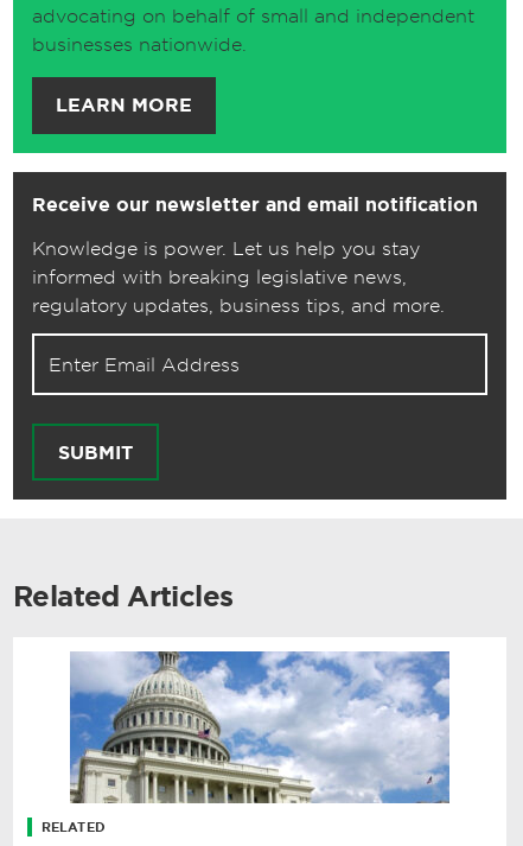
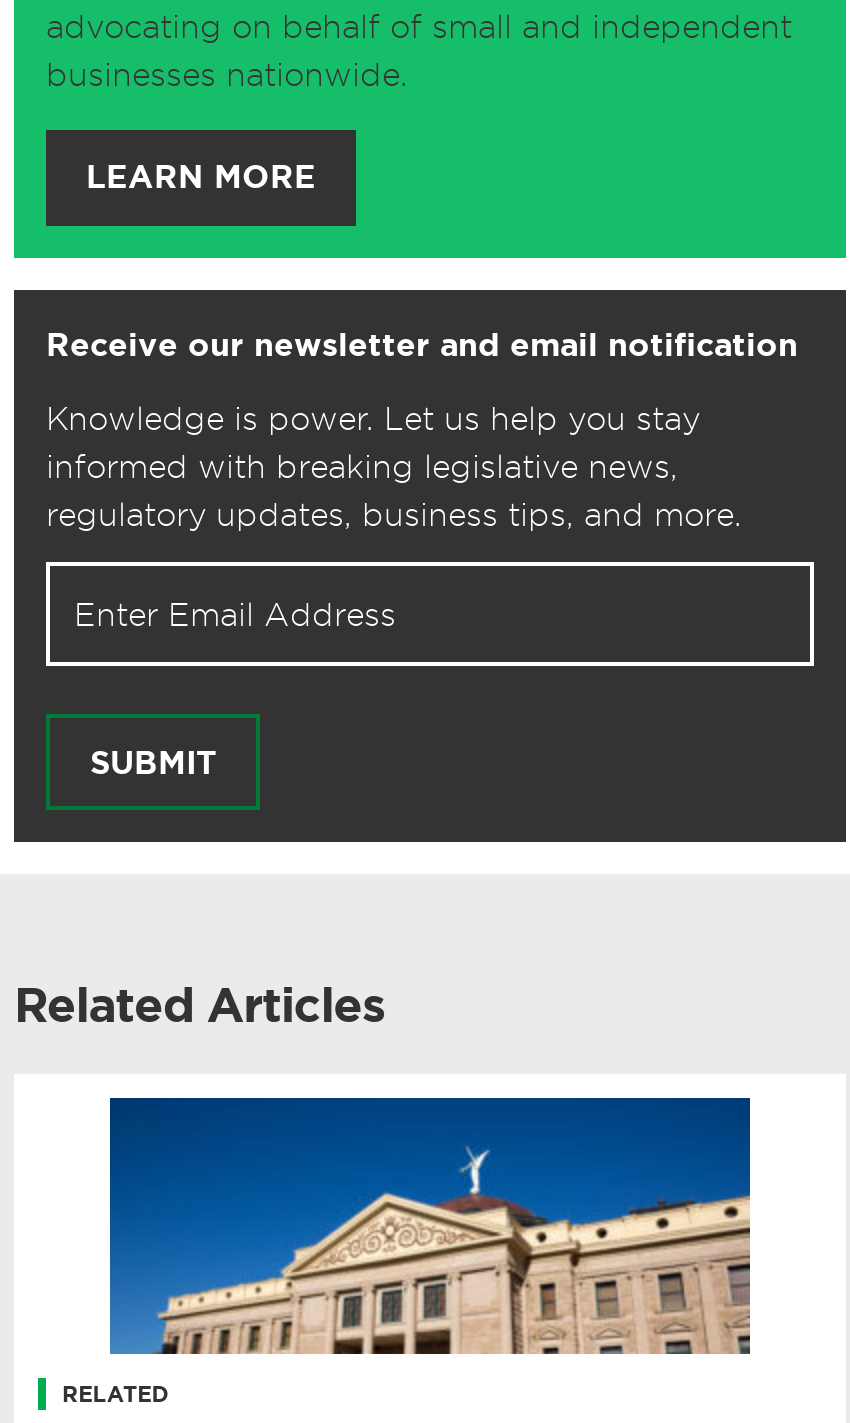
[69,650,451,804] [image] -> [110,1096,752,1356] [image]

